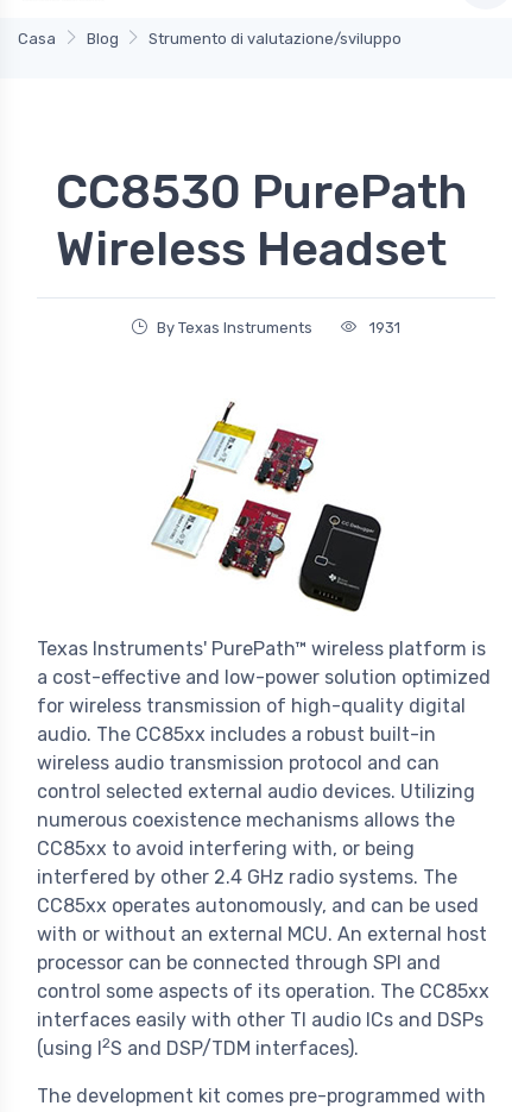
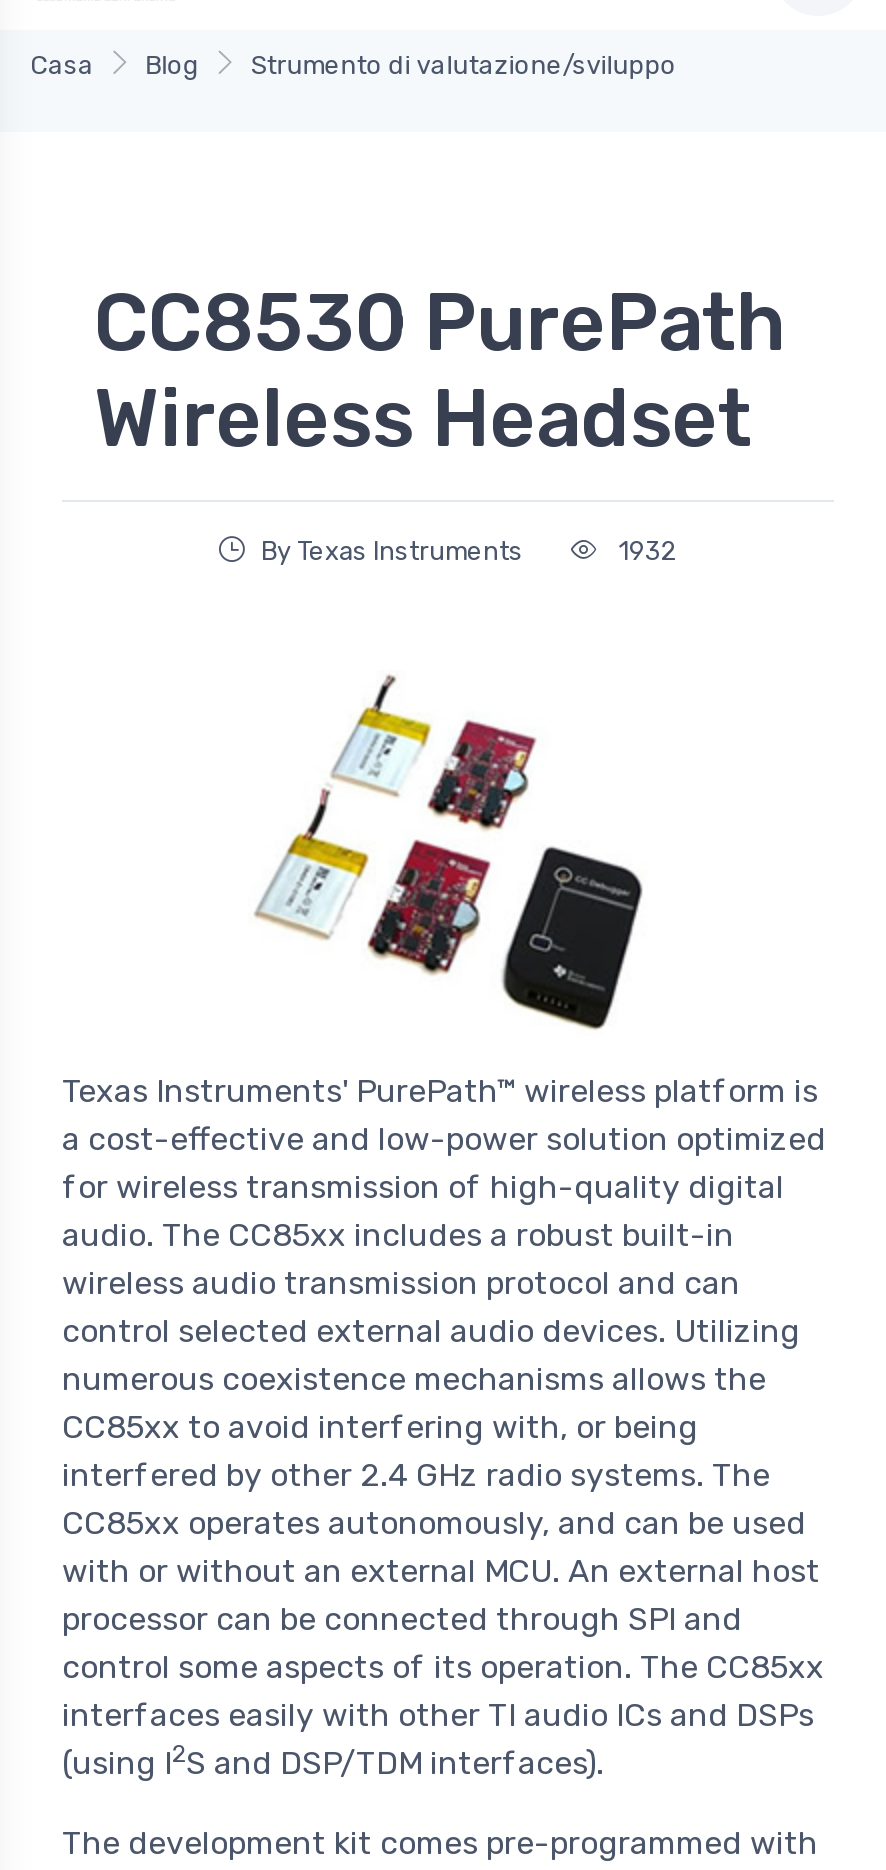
[366,319,400,337] 1931 -> [613,537,677,567] 1932

